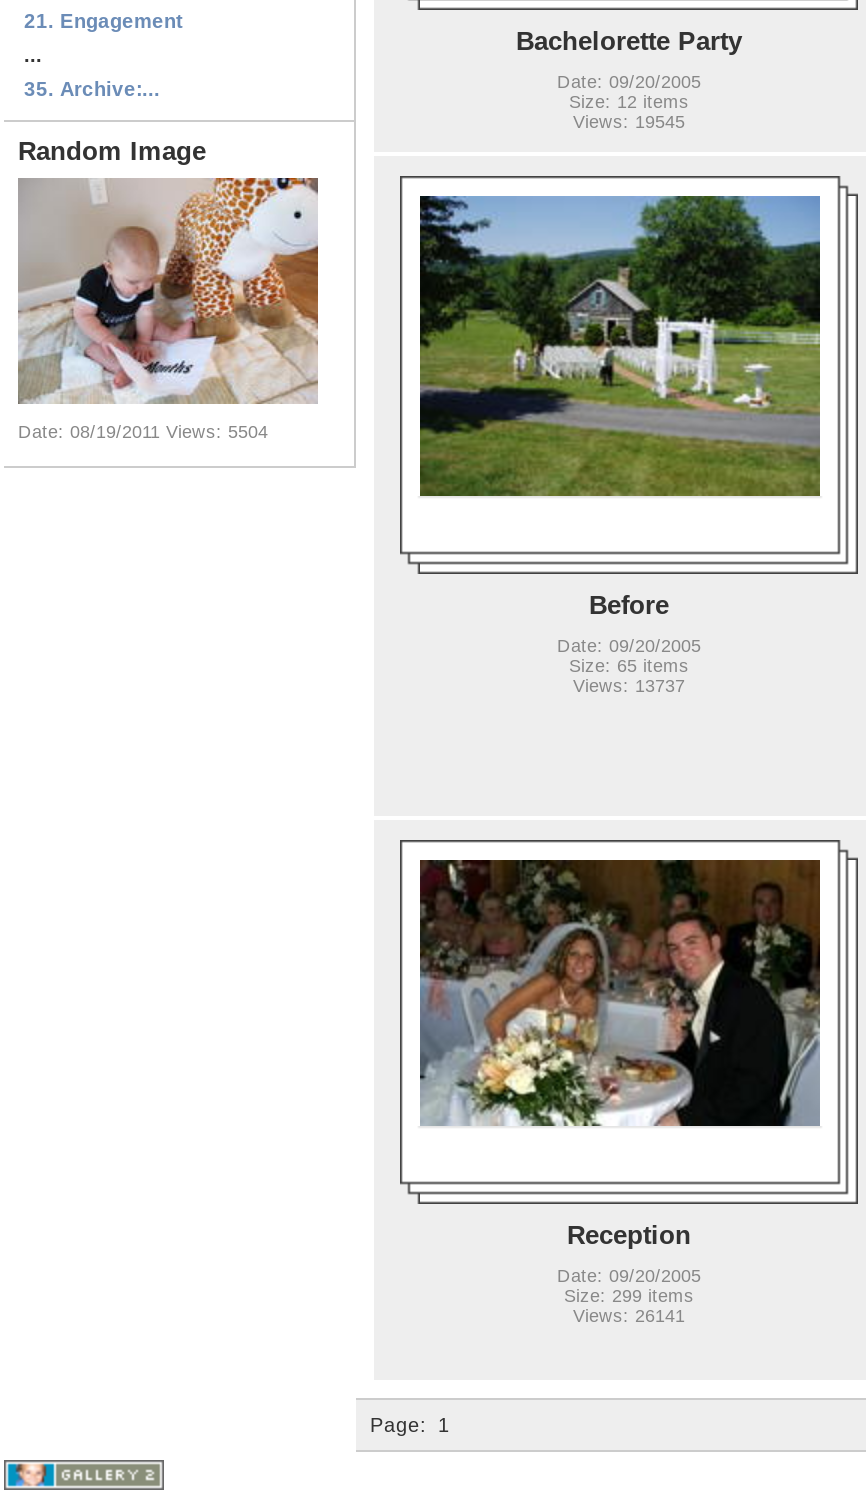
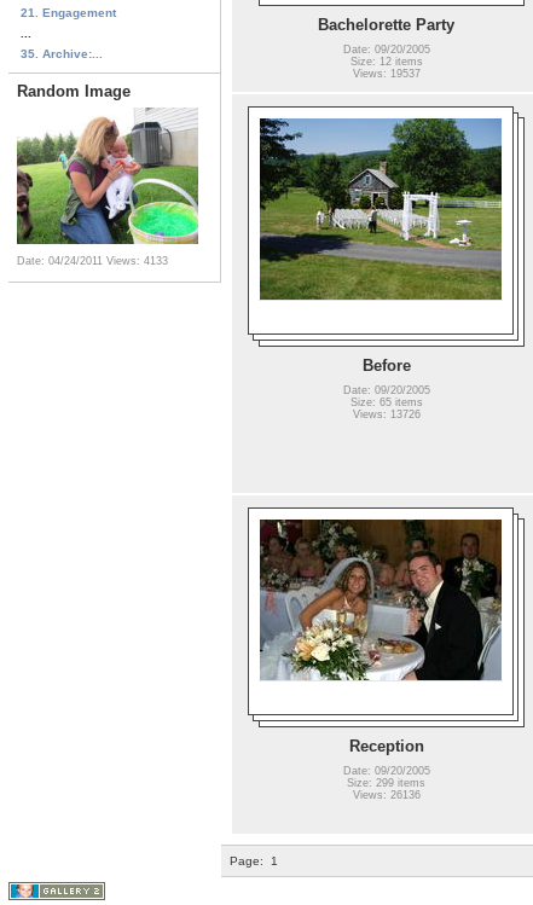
[573,111,685,131] Views: 19545 -> [352,67,420,79] Views: 19537
[18,176,320,441] [image] | Date: 08/19/2011 Views: 5504 -> [16,108,199,267] [image] | Date: 04/24/2011 Views: 4133
[573,675,685,695] Views: 13737 -> [352,408,420,420] Views: 13726
[573,1305,685,1325] Views: 26141 -> [352,789,420,801] Views: 26136

